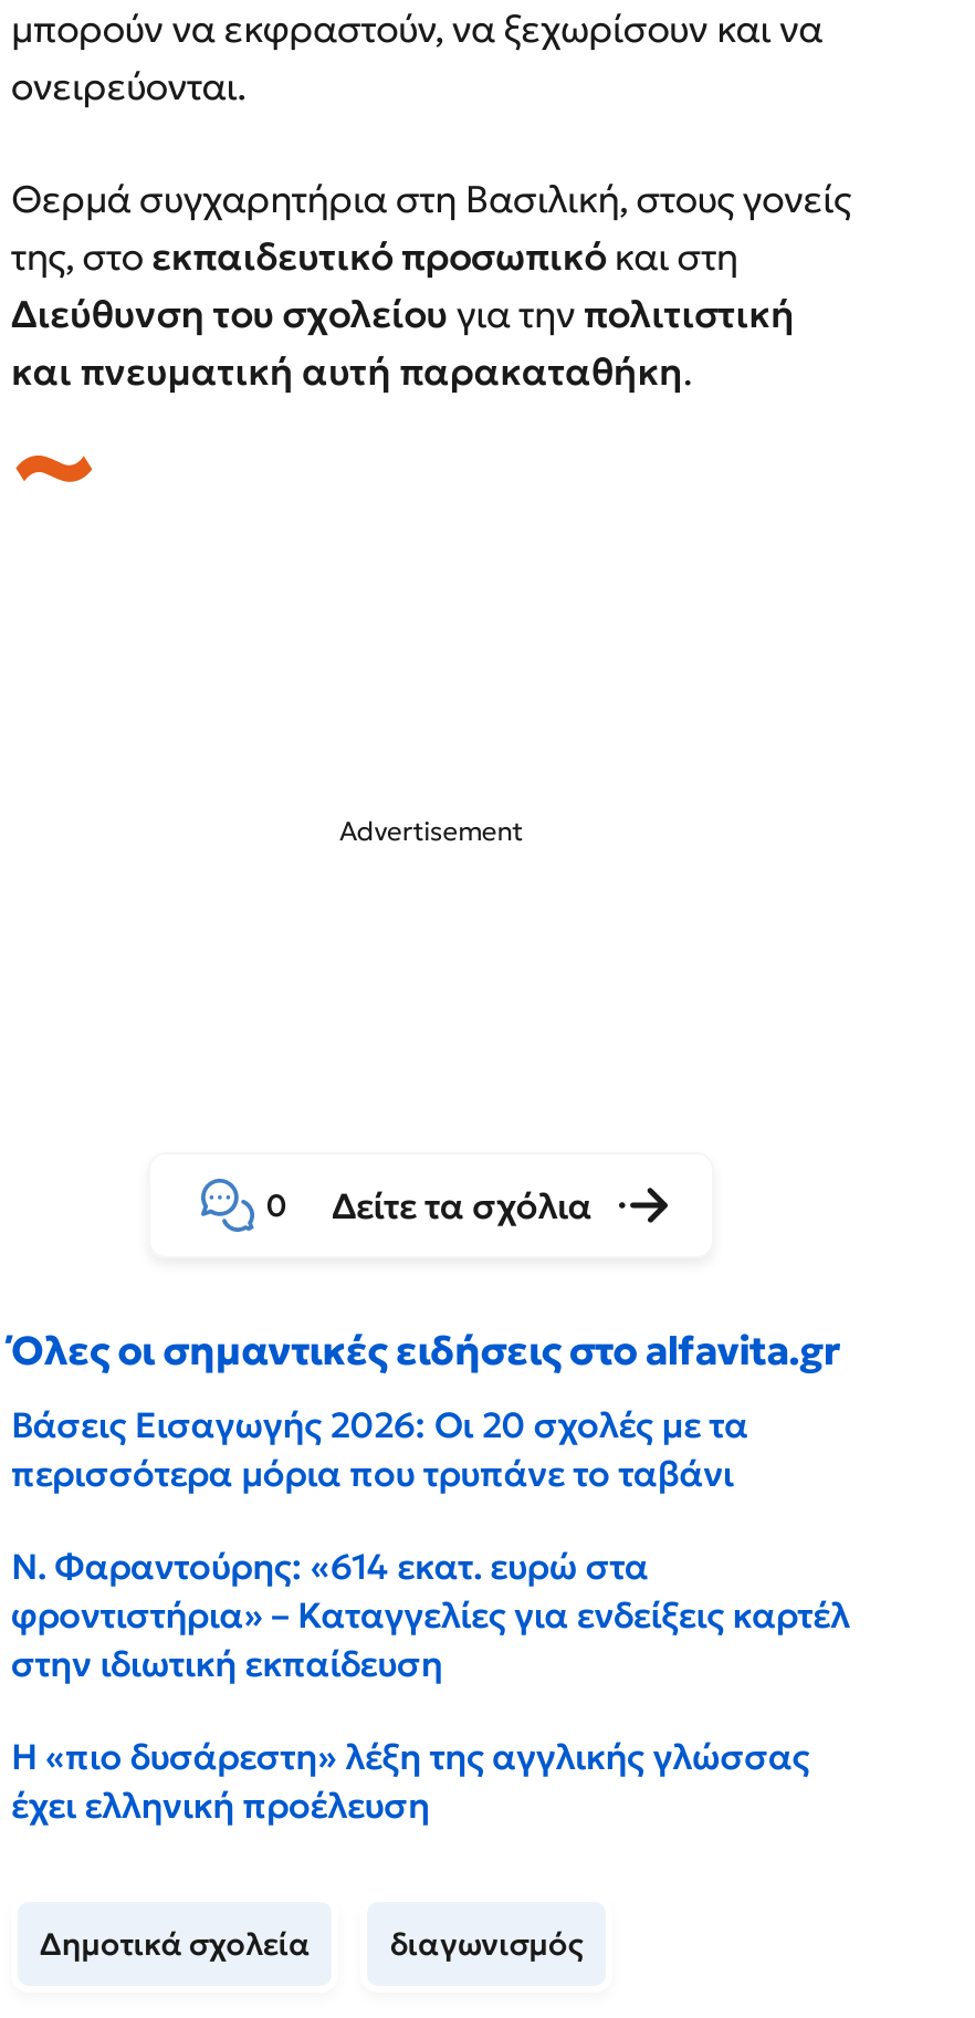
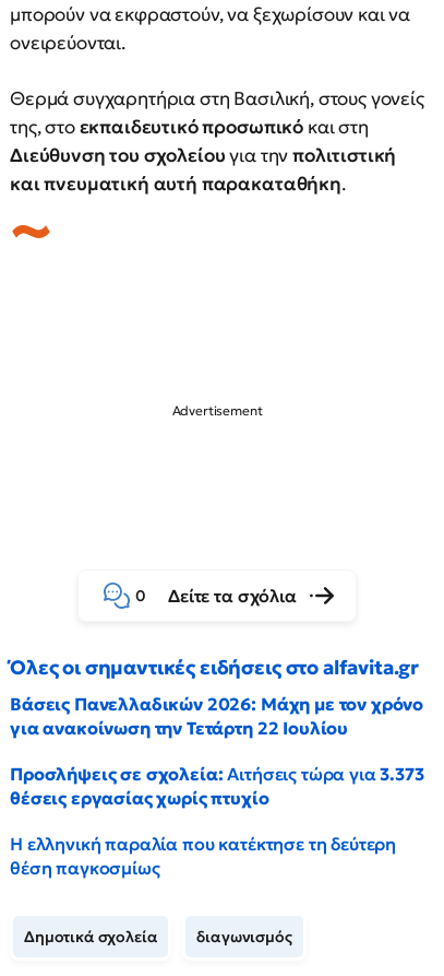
[11,1402,748,1495] Βάσεις Εισαγωγής 2026: Οι 20 σχολές με τα | περισσότερα μόρια που τρυπάνε το ταβάνι -> [10,693,423,739] Βάσεις Πανελλαδικών 2026: Μάχη με τον χρόνο | για ανακοίνωση την Τετάρτη 22 Ιουλίου
[11,1543,850,1685] Ν. Φαραντούρης: «614 εκατ. ευρώ στα | φροντιστήρια» – Καταγγελίες για ενδείξεις καρτέλ | στην ιδιωτική εκπαίδευση -> [10,763,424,809] Προσλήψεις σε σχολεία: Αιτήσεις τώρα για 3.373 | θέσεις εργασίας χωρίς πτυχίο
[11,1733,809,1826] Η «πιο δυσάρεστη» λέξη της αγγλικής γλώσσας | έχει ελληνική προέλευση -> [10,833,396,879] Η ελληνική παραλία που κατέκτησε τη δεύτερη | θέση παγκοσμίως

